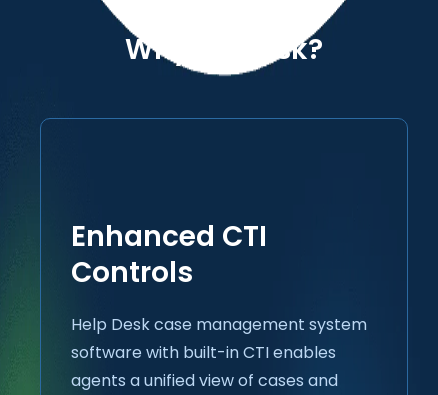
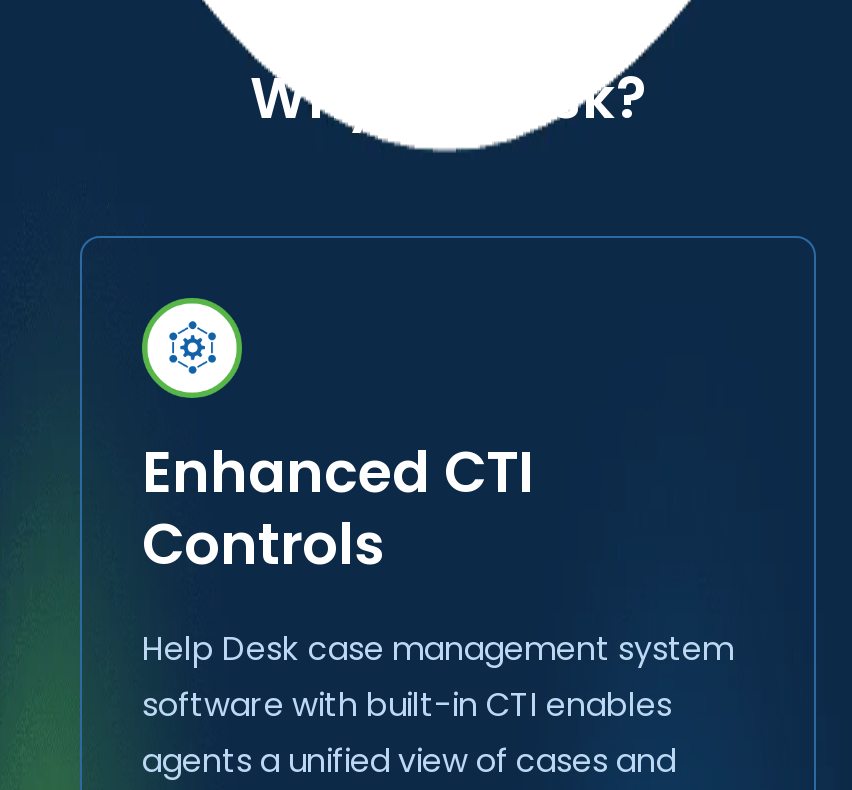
none -> [140,296,244,400] [image]

